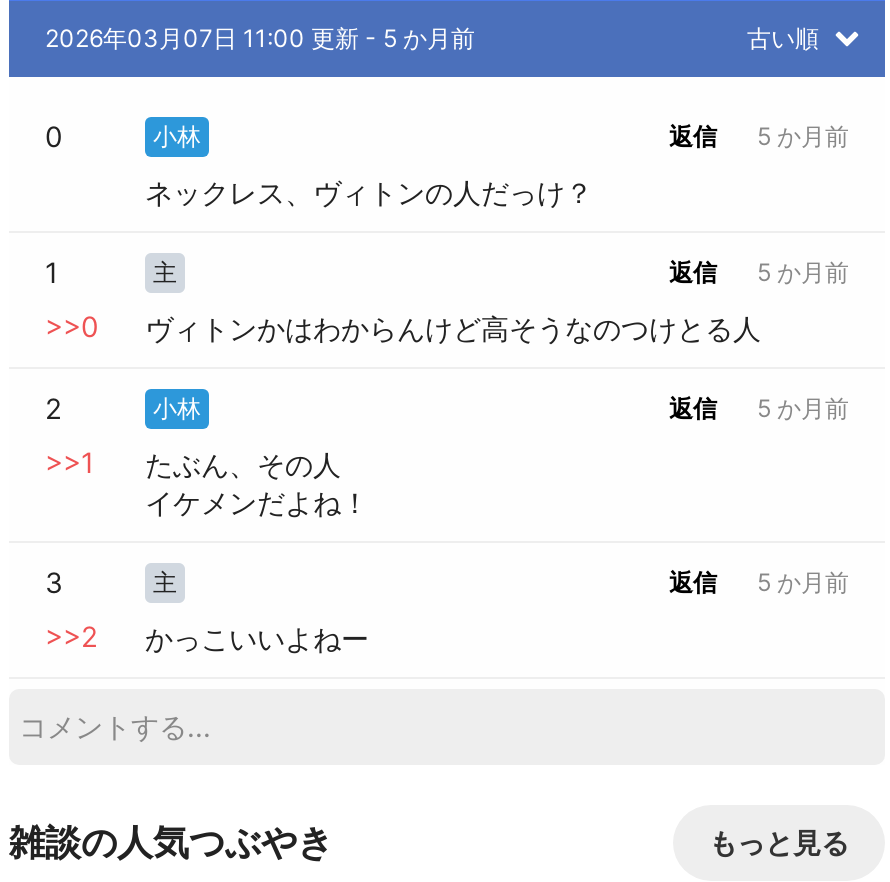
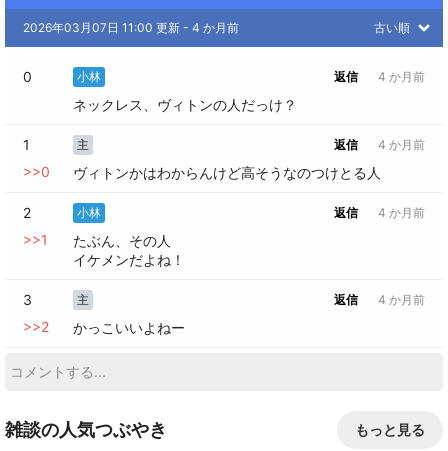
[45,22,475,52] 2026年03月07日 11:00 更新- 5 か月前 -> [23,20,239,35] 2026年03月07日 11:00 更新- 4 か月前
[669,120,849,150] 返信 5 か月前 -> [334,69,425,84] 返信 4 か月前
[669,256,849,286] 返信 5 か月前 -> [334,137,425,152] 返信 4 か月前
[669,392,849,422] 返信 5 か月前 -> [334,205,425,220] 返信 4 か月前
[669,566,849,596] 返信 5 か月前 -> [334,292,425,307] 返信 4 か月前

